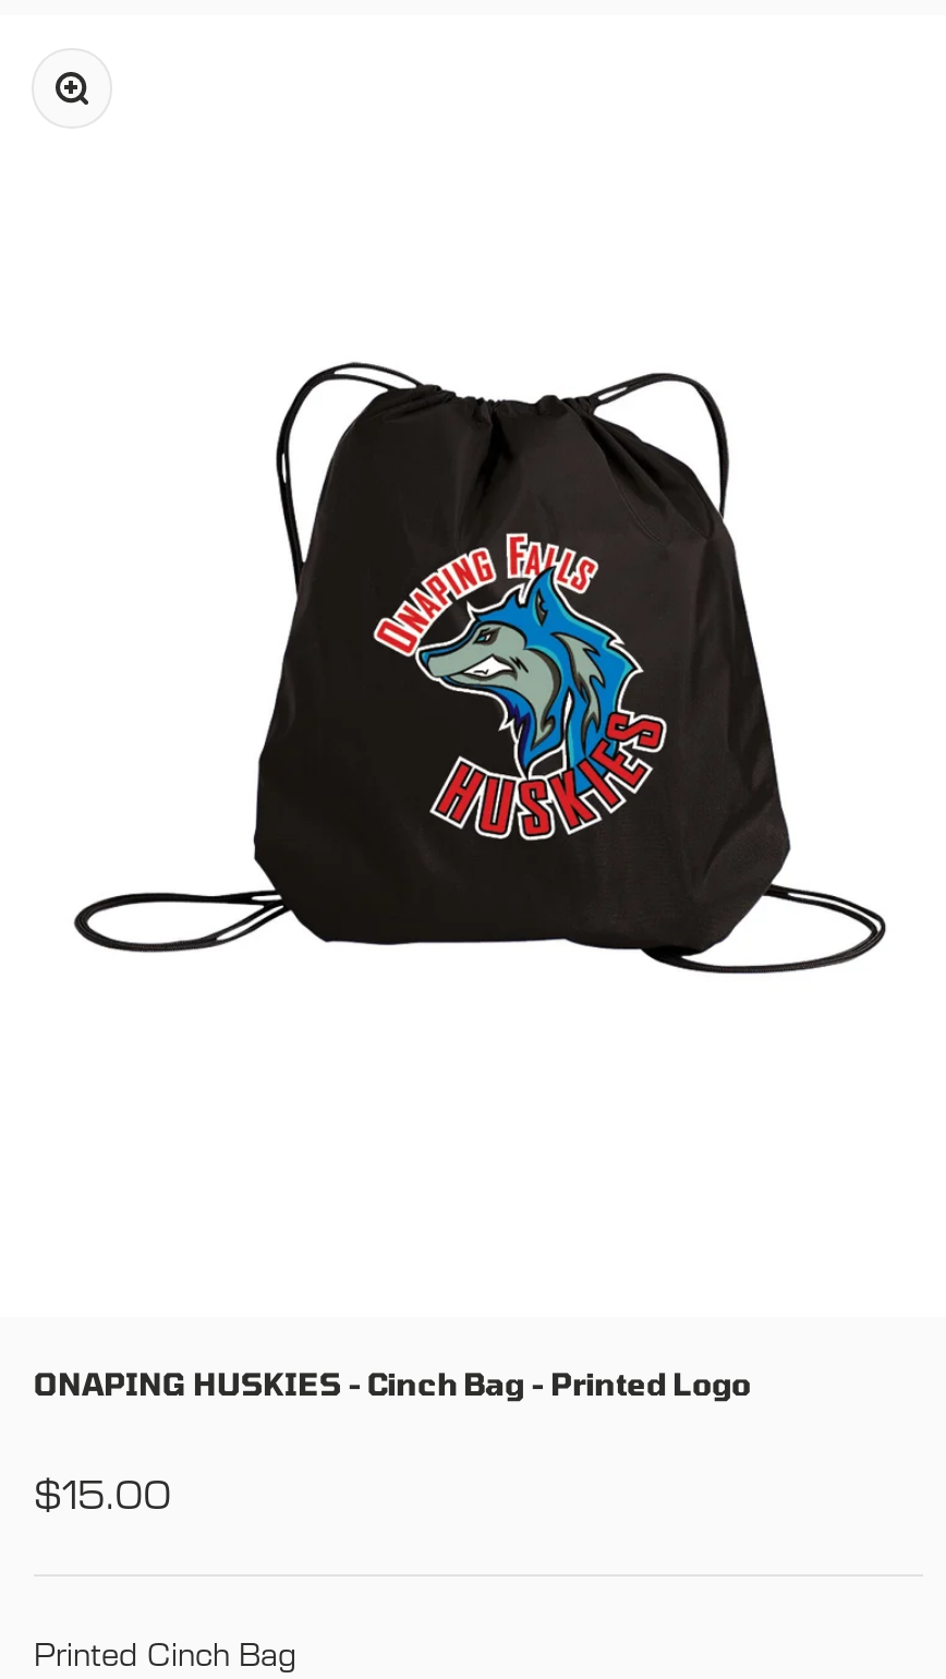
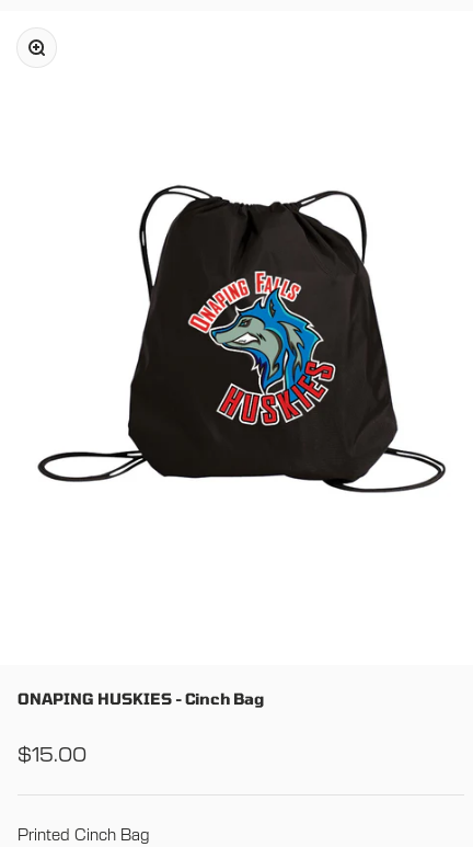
[34,1365,751,1402] ONAPING HUSKIES - Cinch Bag - Printed Logo -> [18,689,264,708] ONAPING HUSKIES - Cinch Bag

